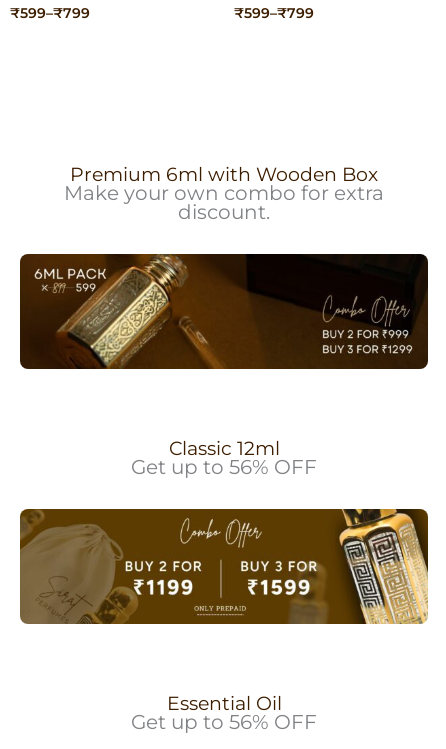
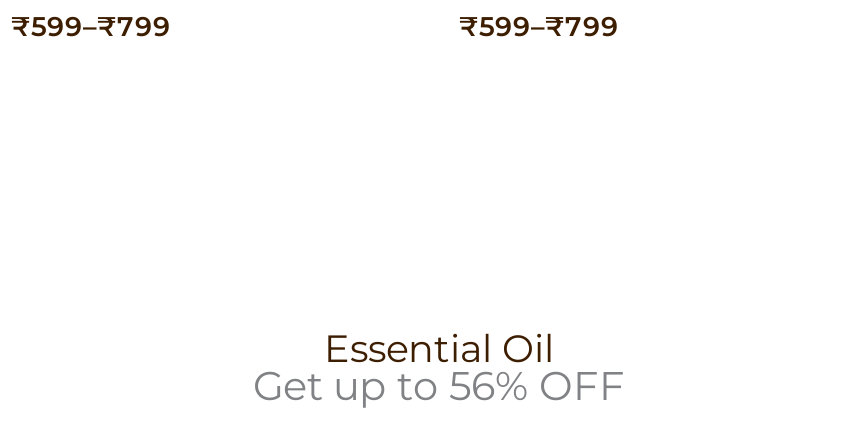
[64,163,384,224] Premium 6ml with Wooden Box | Make your own combo for extra | discount. -> none
[19,253,429,370] [image] -> none
[131,437,317,479] Classic 12ml | Get up to 56% OFF -> none
[19,508,429,625] [image] -> none

